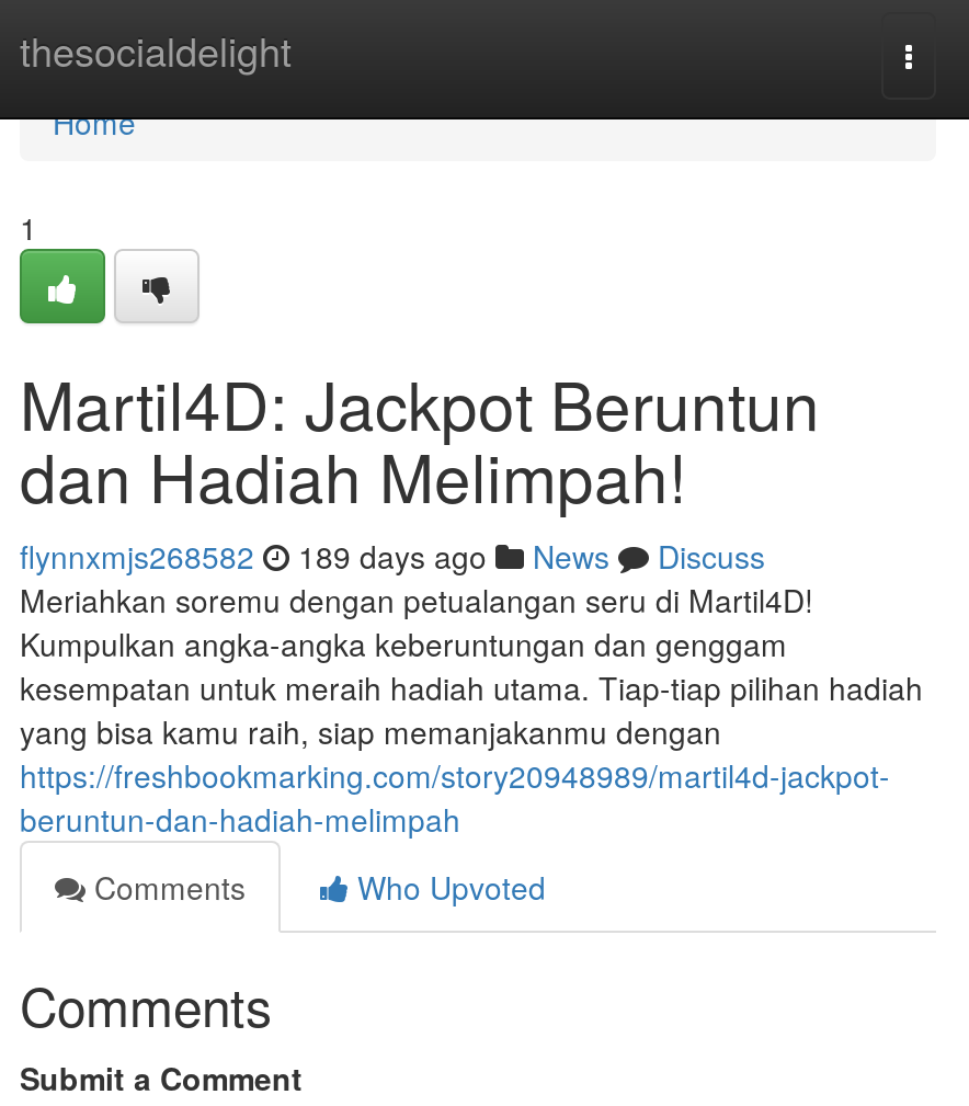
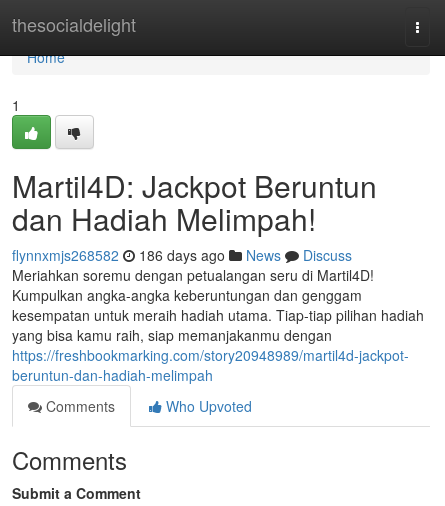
[20,534,765,578] flynnxmjs268582 189 days ago News Discuss -> [12,245,352,265] flynnxmjs268582 186 days ago News Discuss

